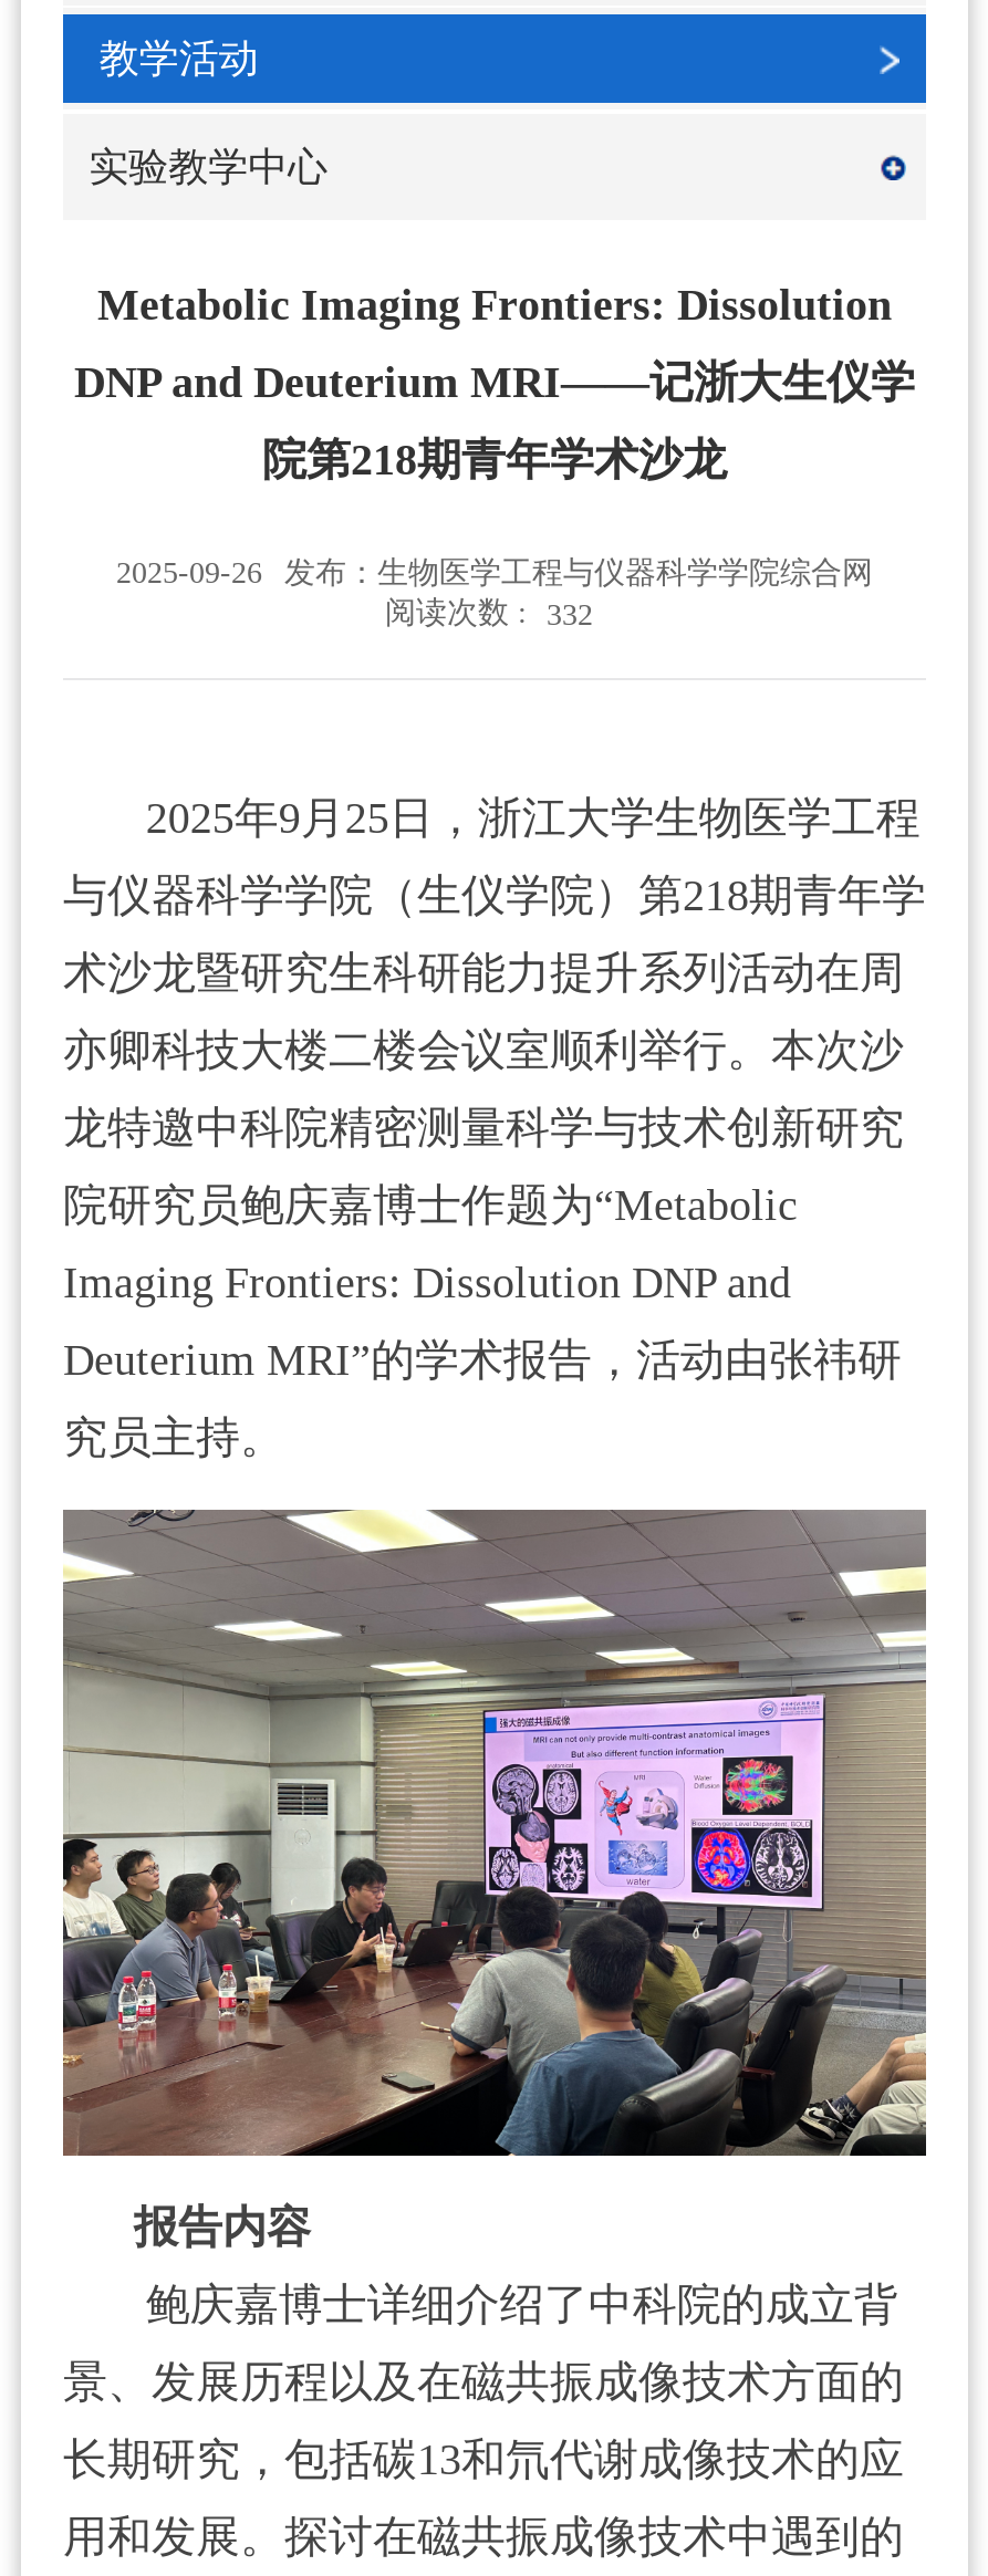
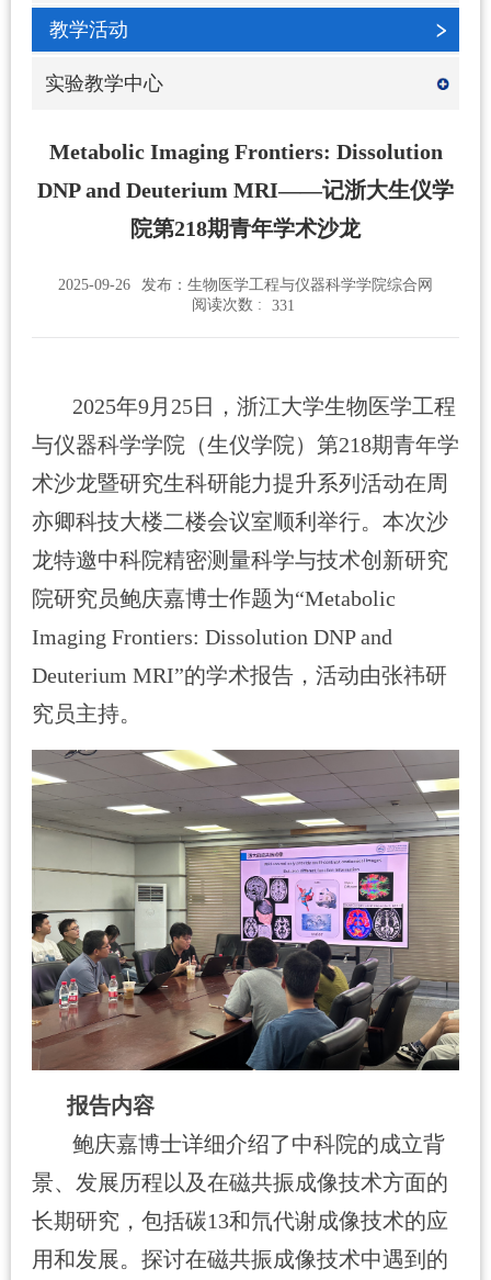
[385,596,593,631] 阅读次数 : 332 -> [191,296,294,314] 阅读次数 : 331

